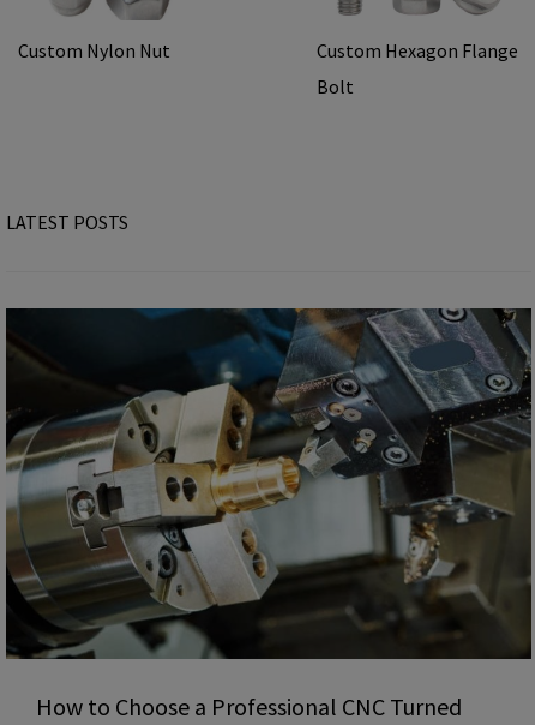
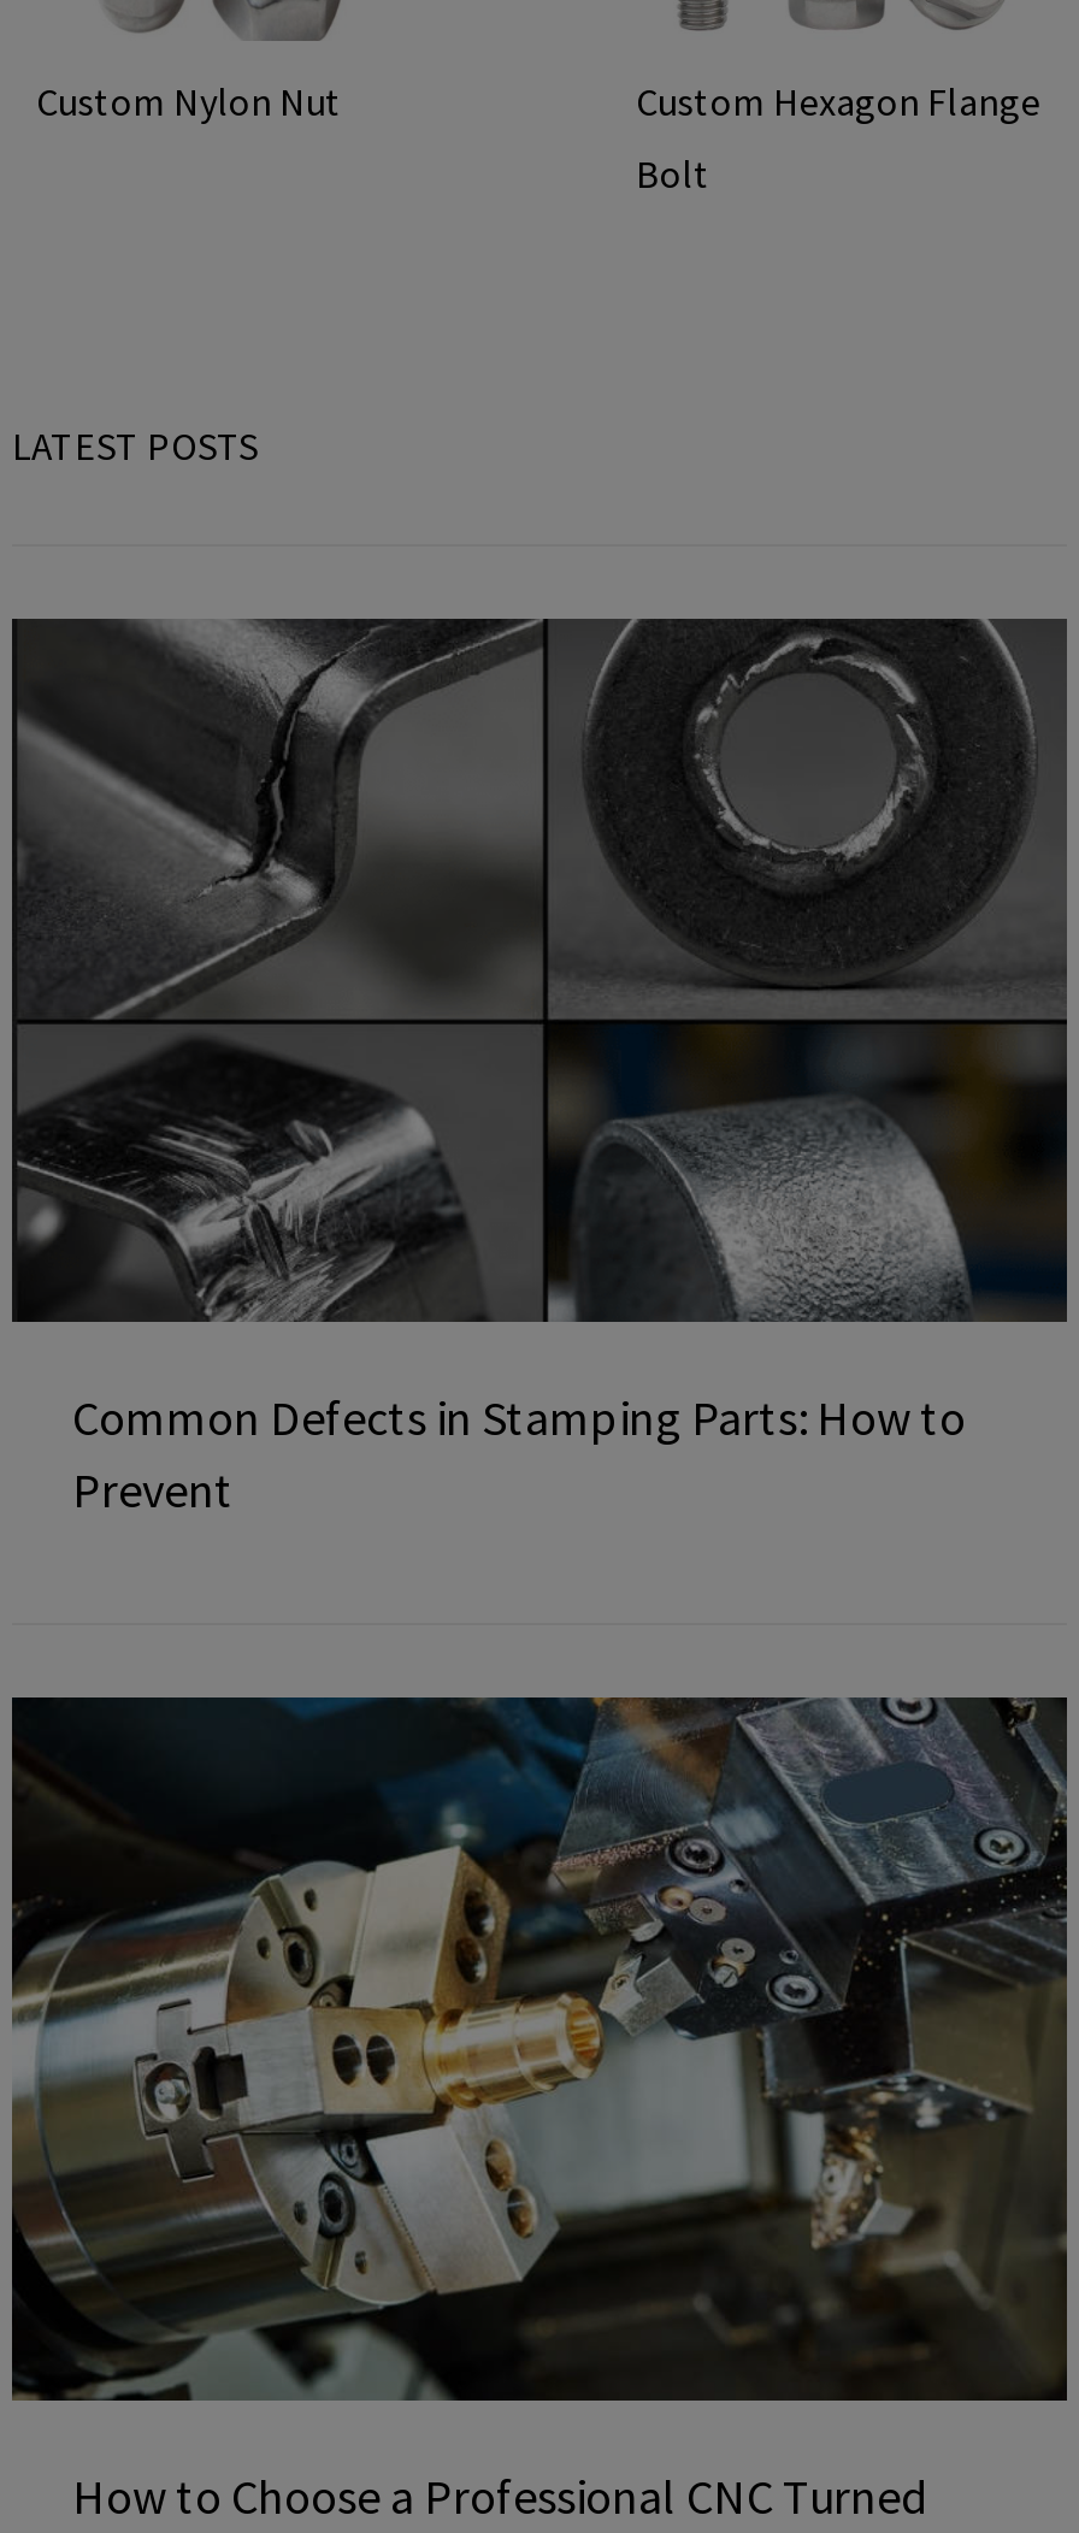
none -> [10,616,1069,1520] [image] | Common Defects in Stamping Parts: How to | Prevent

